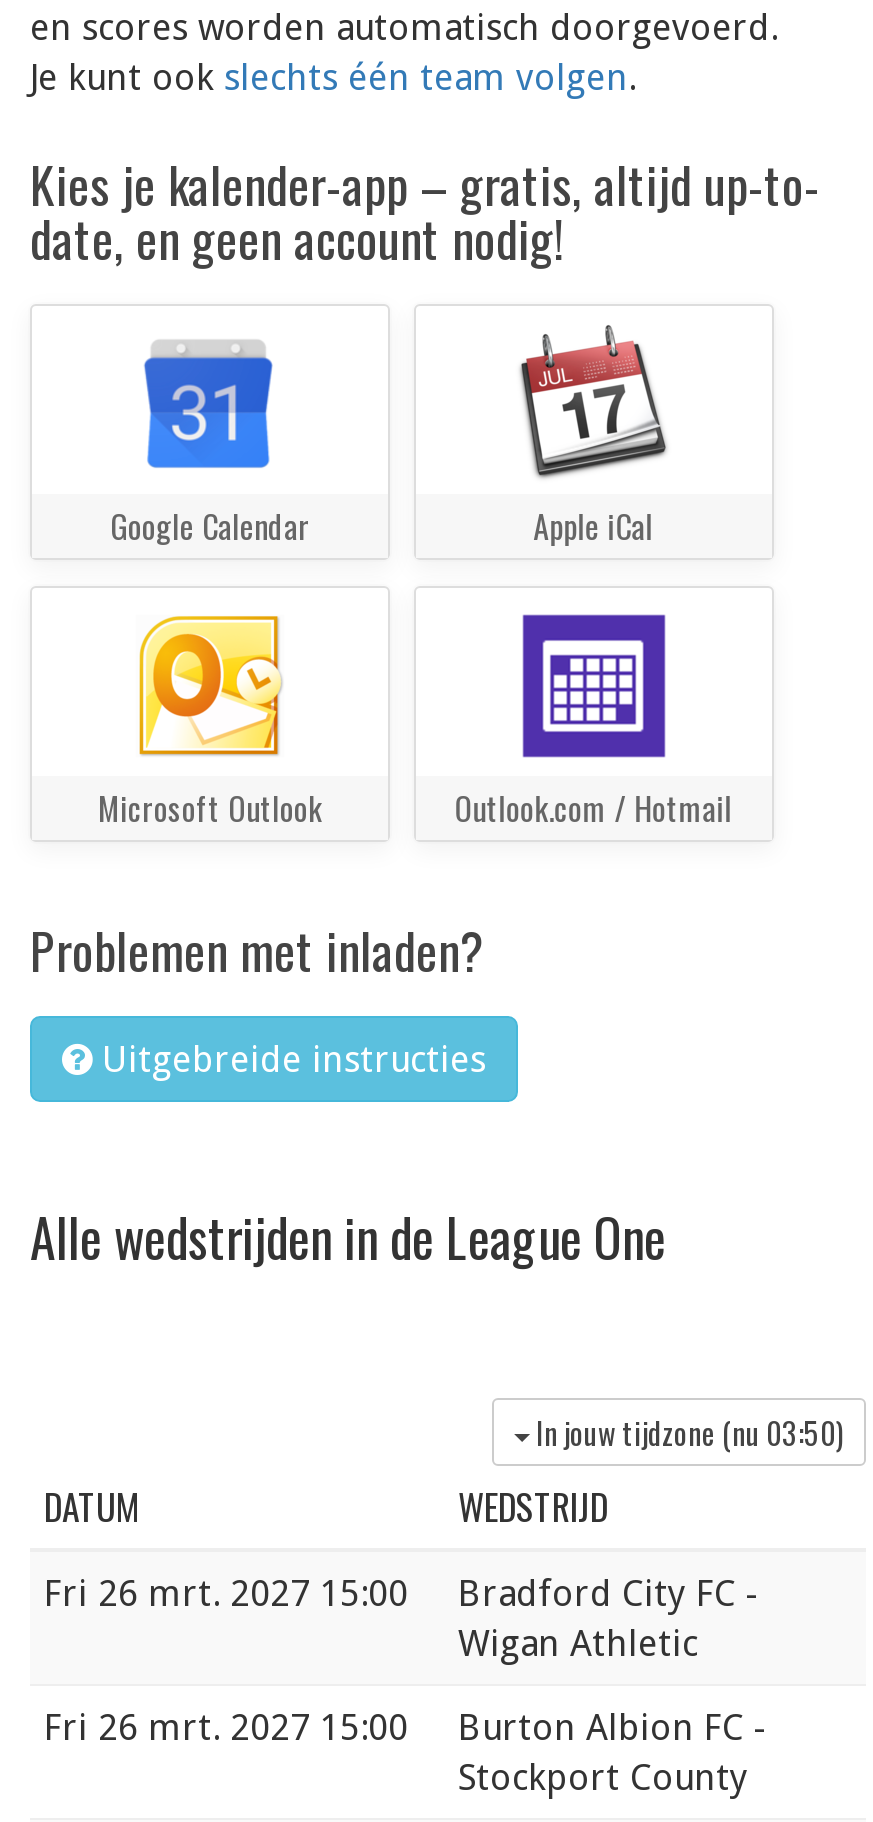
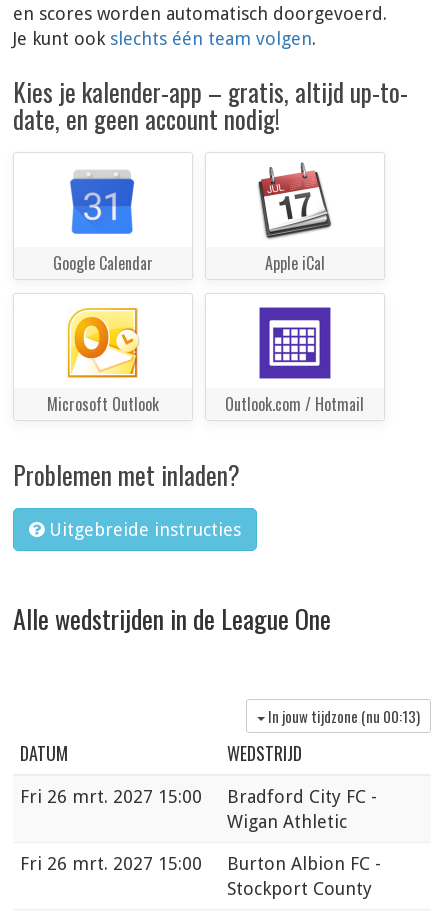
[536,1411,844,1455] In jouw tijdzone (nu 03:50) -> [268,705,420,727] In jouw tijdzone (nu 00:13)

